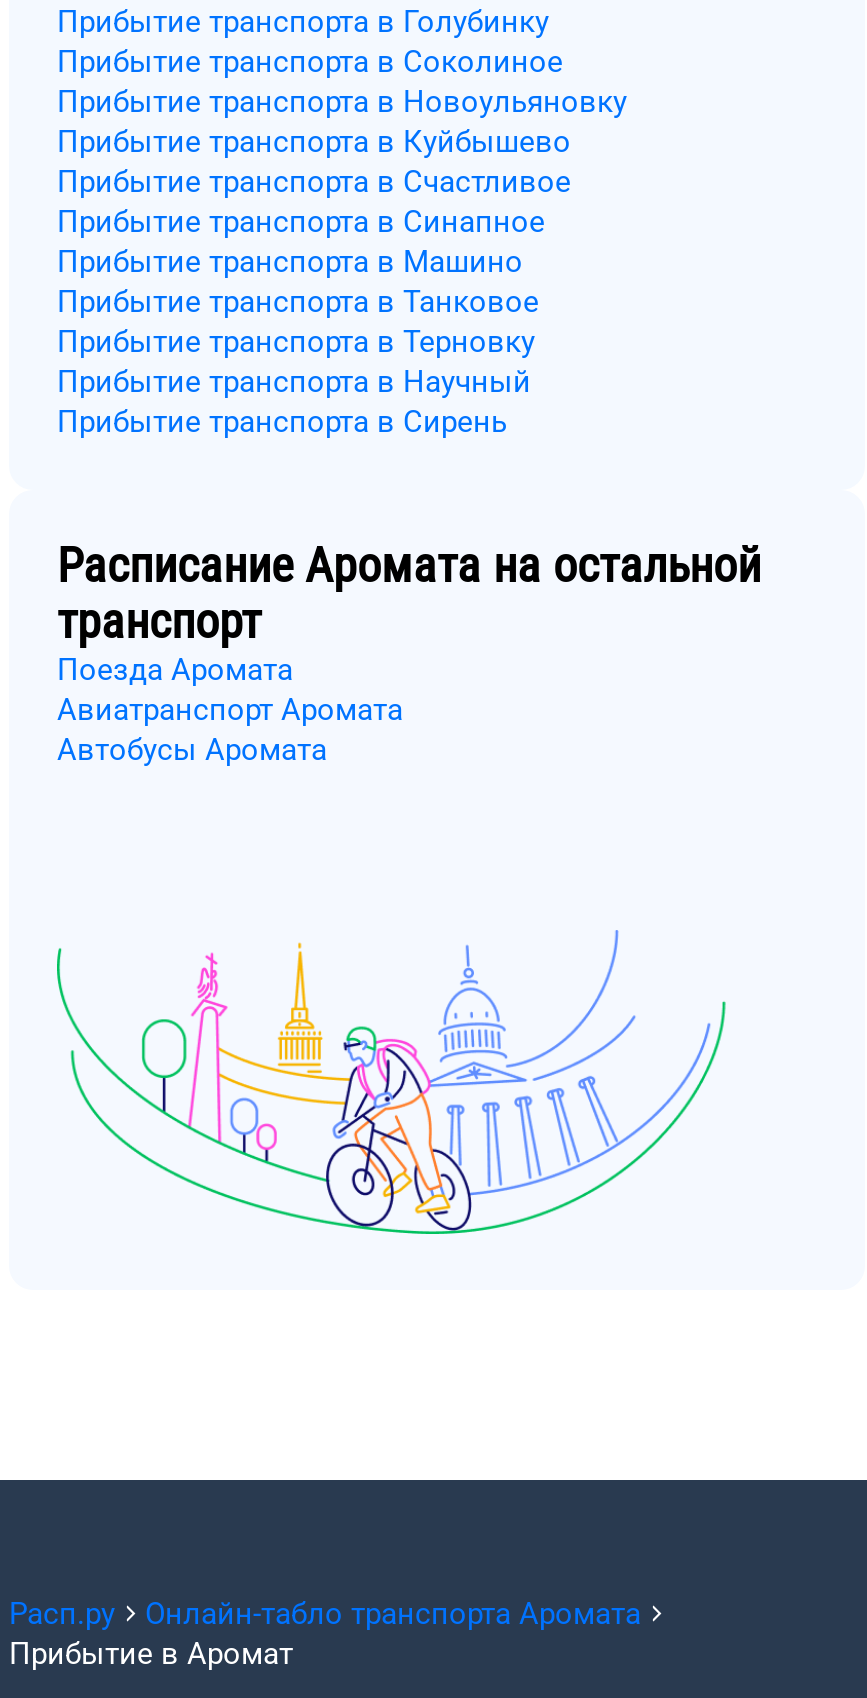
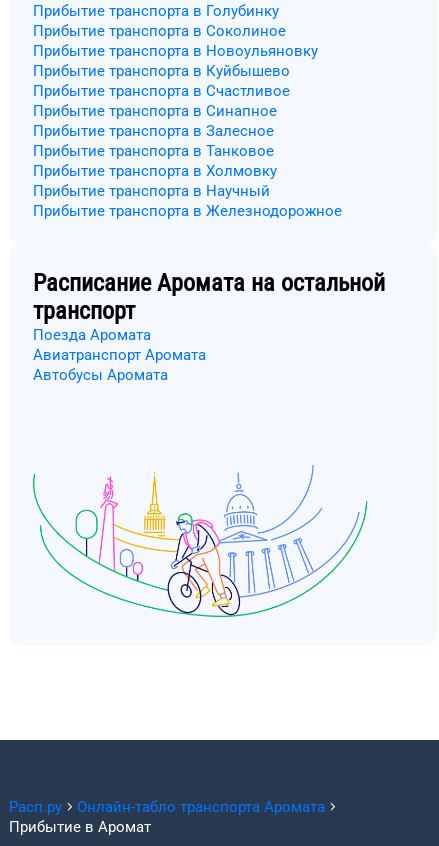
[57,244,523,280] Прибытие транспорта в Машино -> [33,122,274,140] Прибытие транспорта в Залесное
[57,324,535,360] Прибытие транспорта в Терновку -> [33,162,277,180] Прибытие транспорта в Холмовку
[57,404,507,440] Прибытие транспорта в Сирень -> [33,202,342,220] Прибытие транспорта в Железнодорожное

